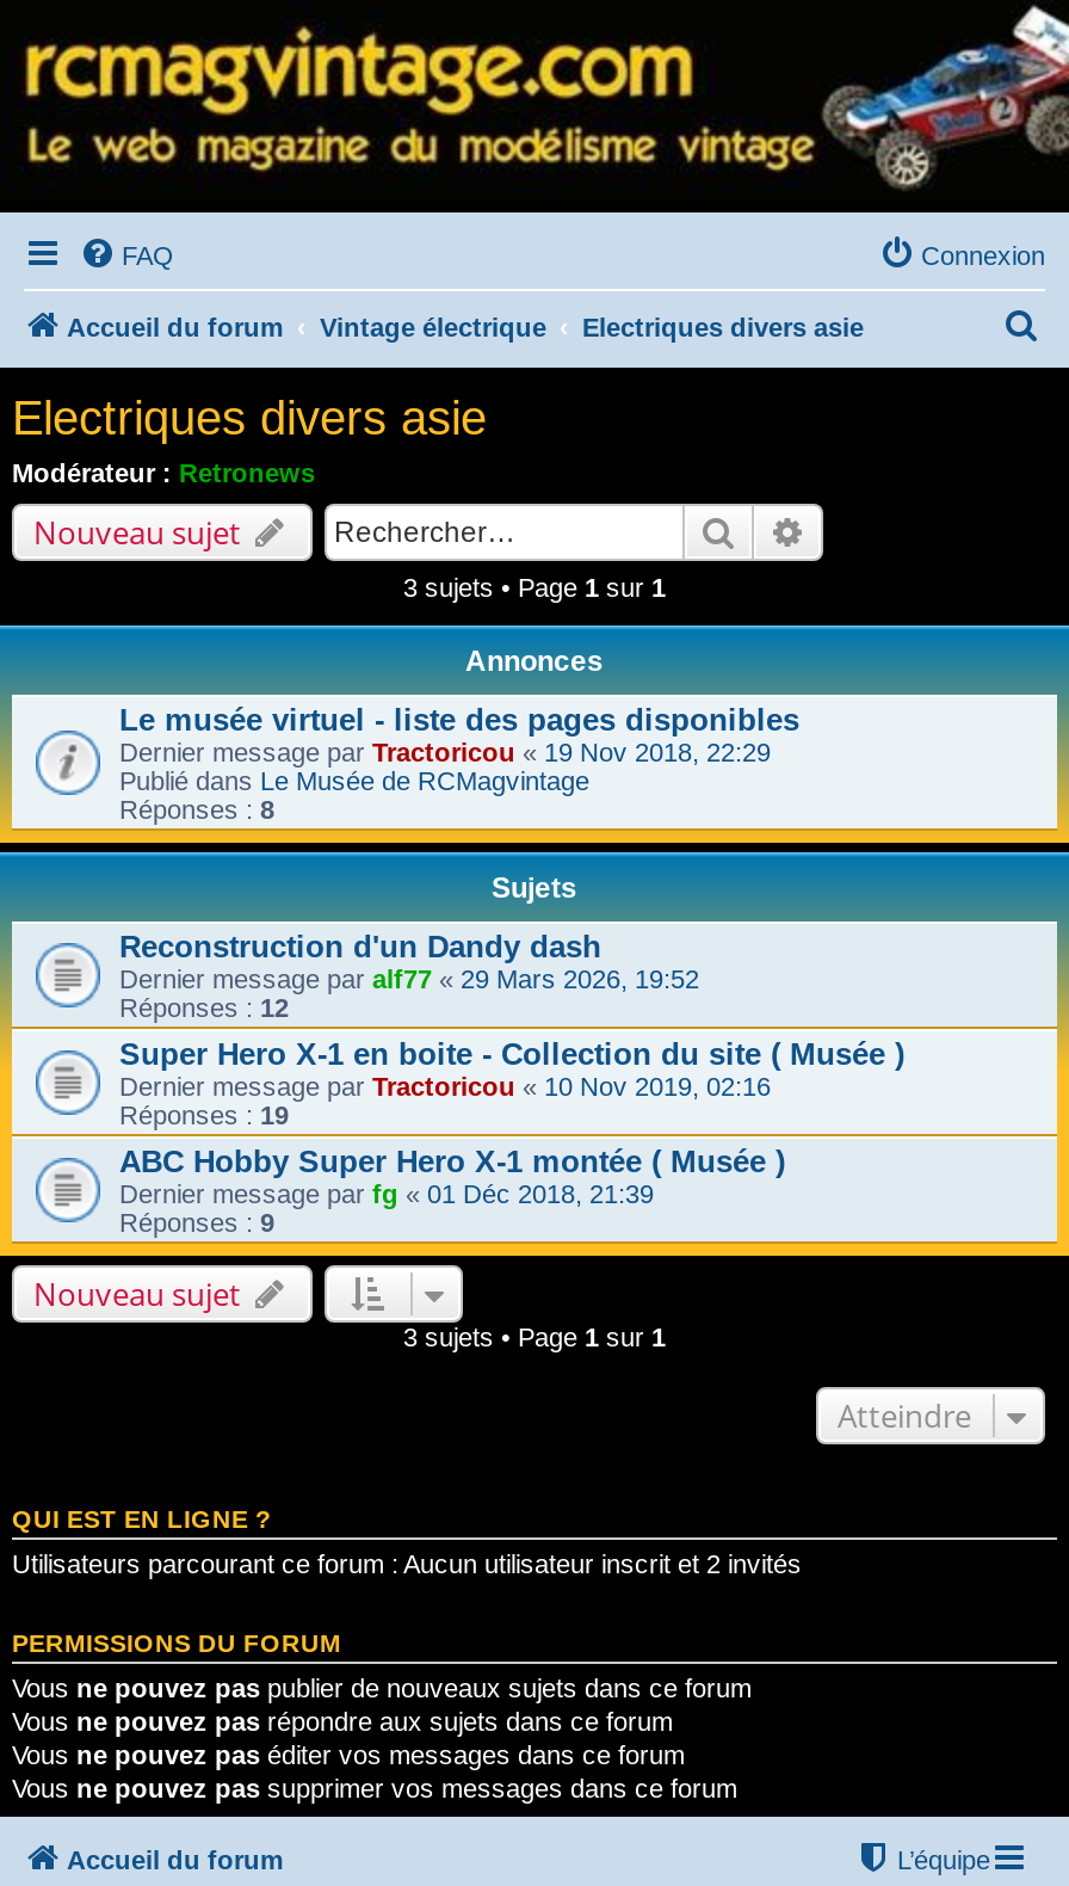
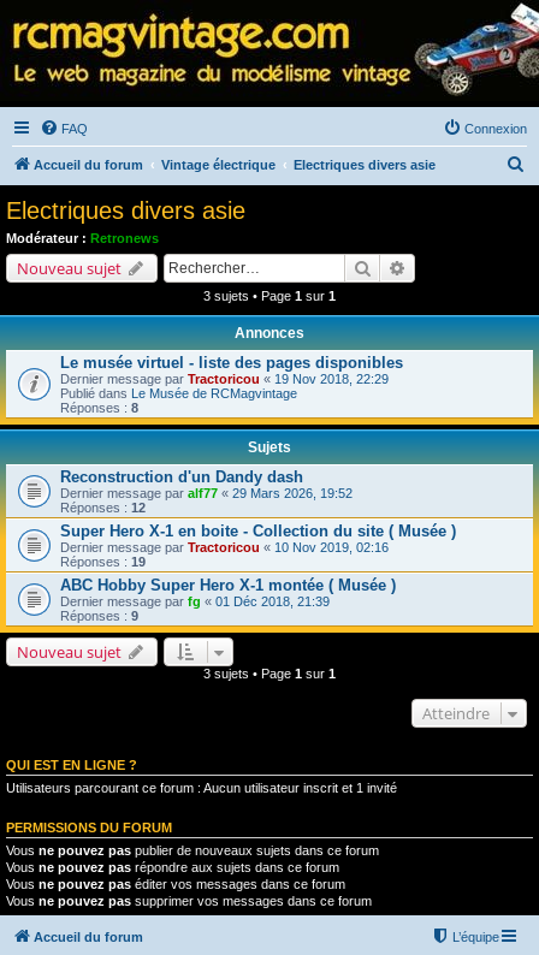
[12,1548,802,1577] Utilisateurs parcourant ce forum : Aucun utilisateur inscrit et 2 invités -> [6,780,397,794] Utilisateurs parcourant ce forum : Aucun utilisateur inscrit et 1 invité

